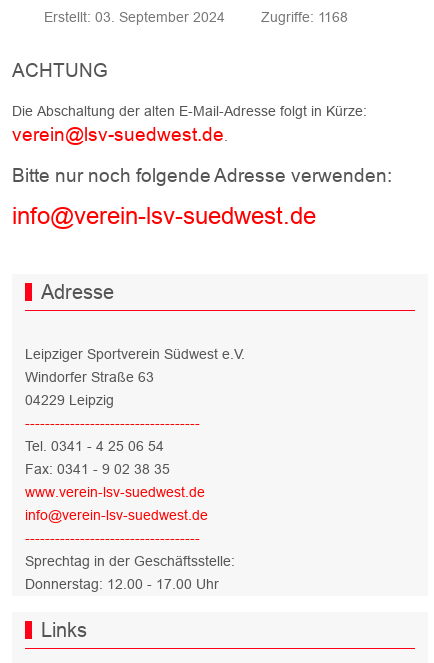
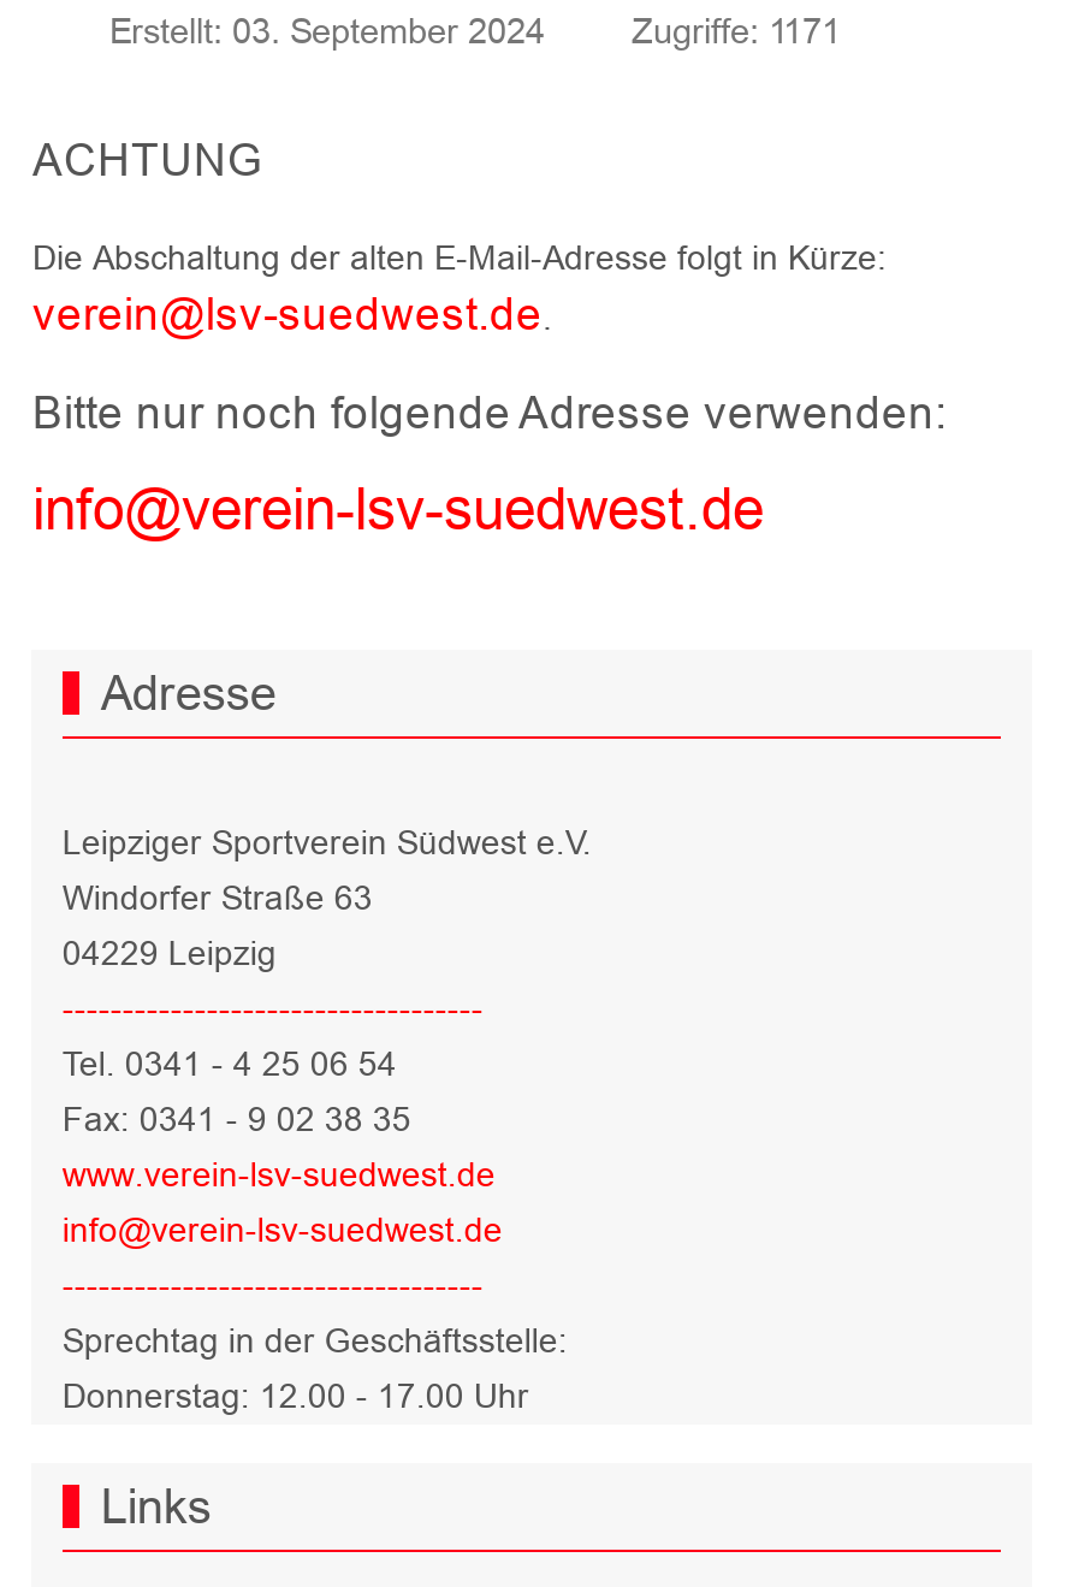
[261,9,348,25] Zugriffe: 1168 -> [632,13,841,51] Zugriffe: 1171

